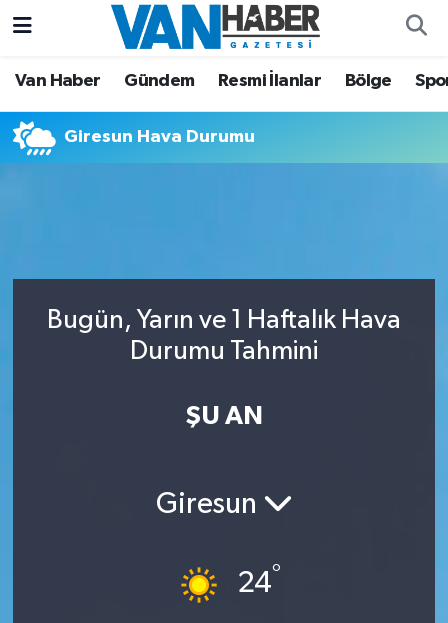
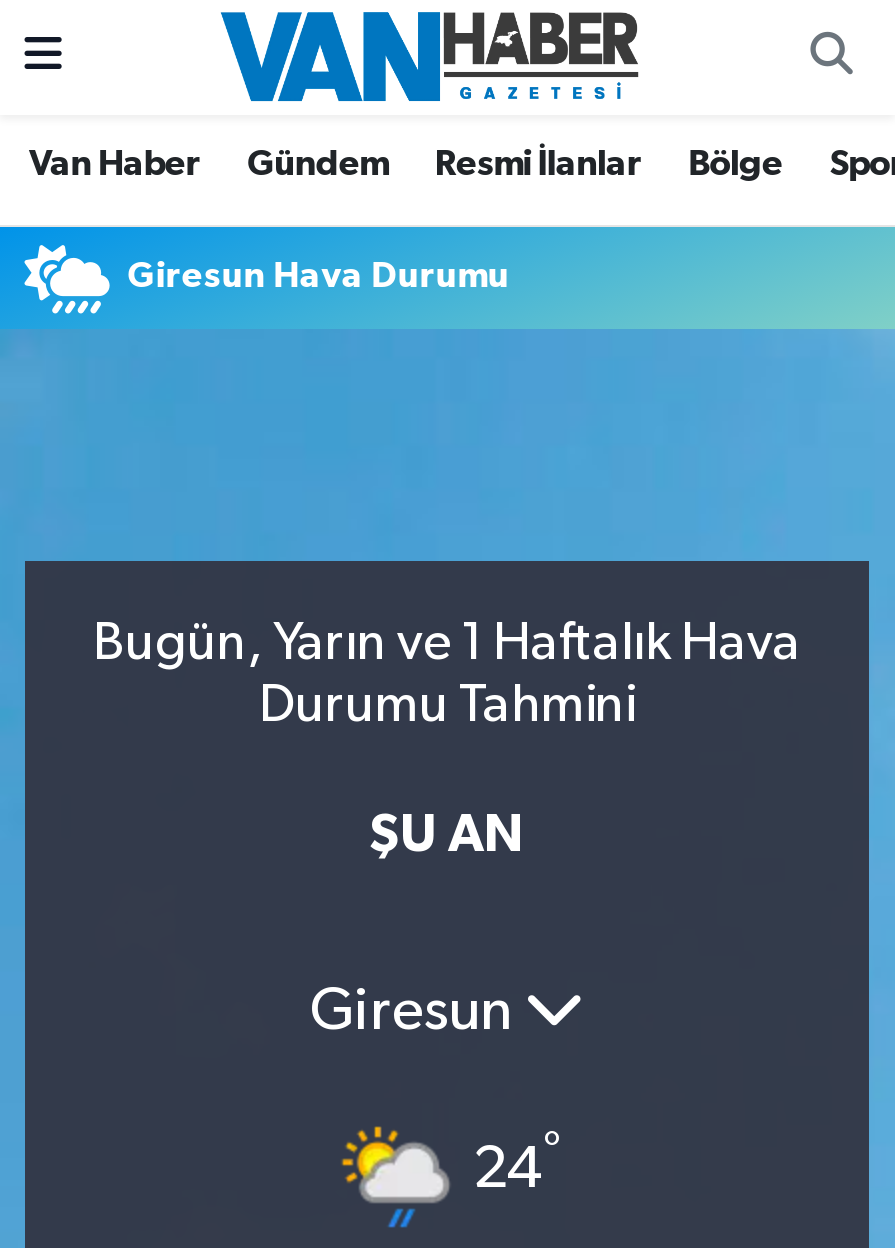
[172,562,225,612] [image] -> [341,1125,451,1229] [image]

